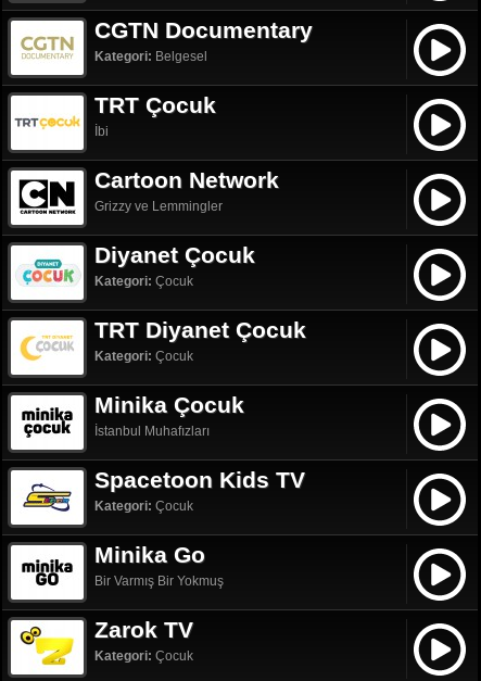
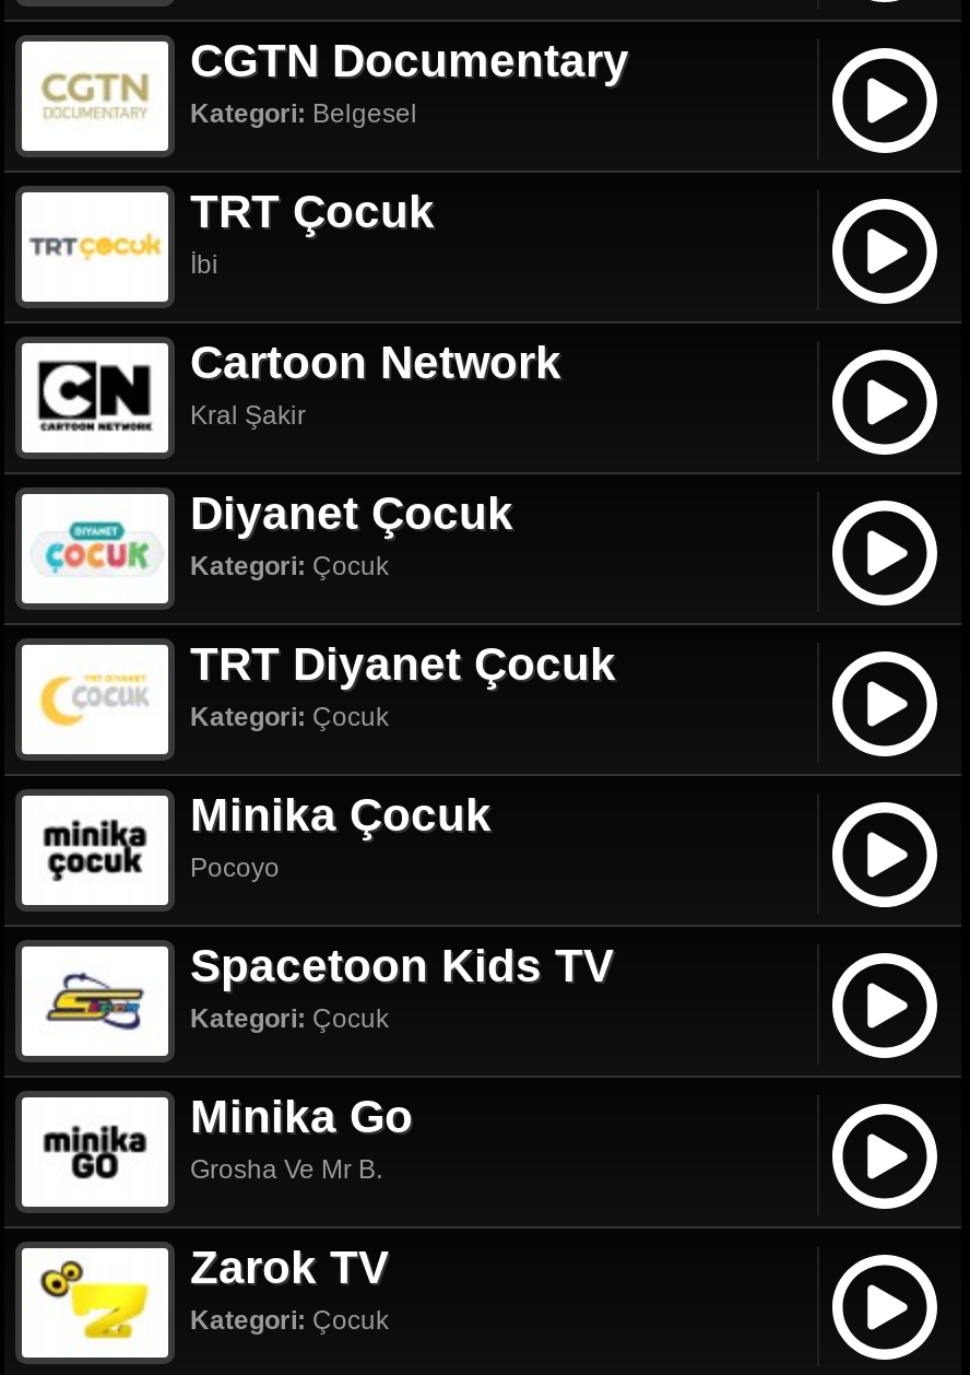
[94,199,223,214] Grizzy ve Lemmingler -> [190,400,306,431] Kral Şakir
[94,424,210,439] İstanbul Muhafızları -> [190,853,280,883] Pocoyo
[94,573,224,589] Bir Varmış Bir Yokmuş -> [190,1154,382,1185] Grosha Ve Mr B.

